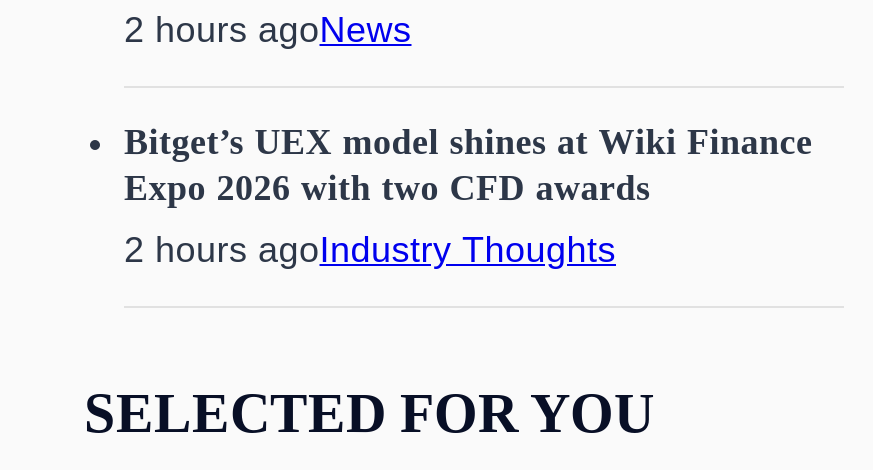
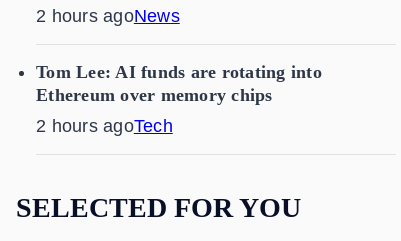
[124,122,812,208] Bitget’s UEX model shines at Wiki Finance | Expo 2026 with two CFD awards -> [36,62,322,105] Tom Lee: AI funds are rotating into | Ethereum over memory chips
[124,230,616,270] 2 hours agoIndustry Thoughts -> [36,116,173,136] 2 hours agoTech

